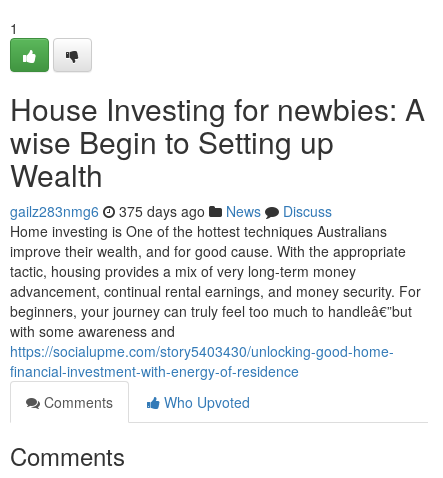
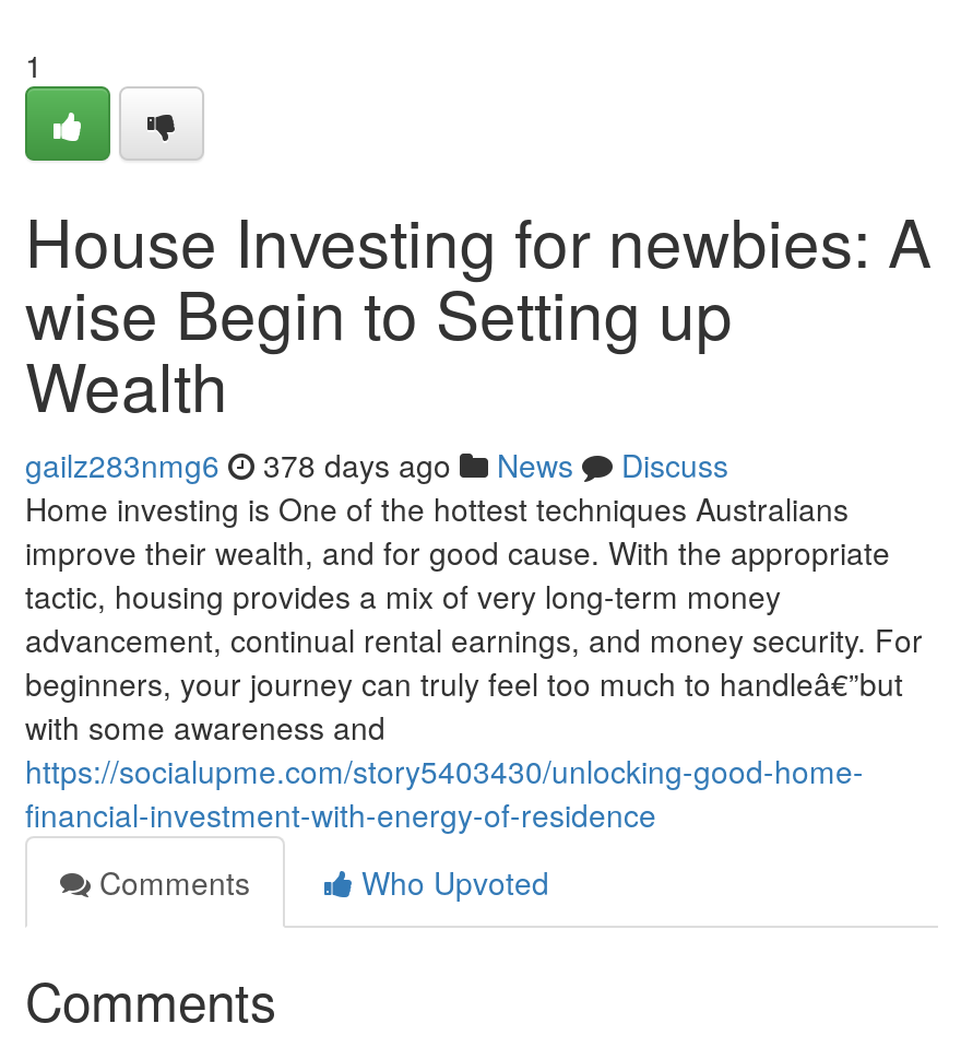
[10,201,332,221] gailz283nmg6 375 days ago News Discuss -> [25,443,728,486] gailz283nmg6 378 days ago News Discuss

